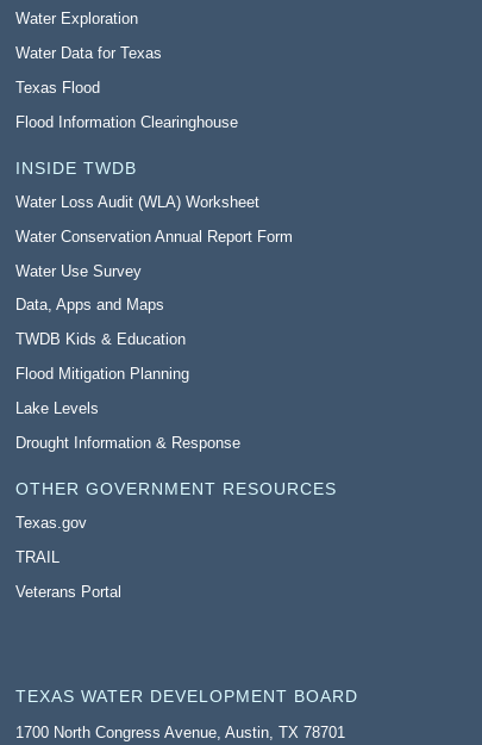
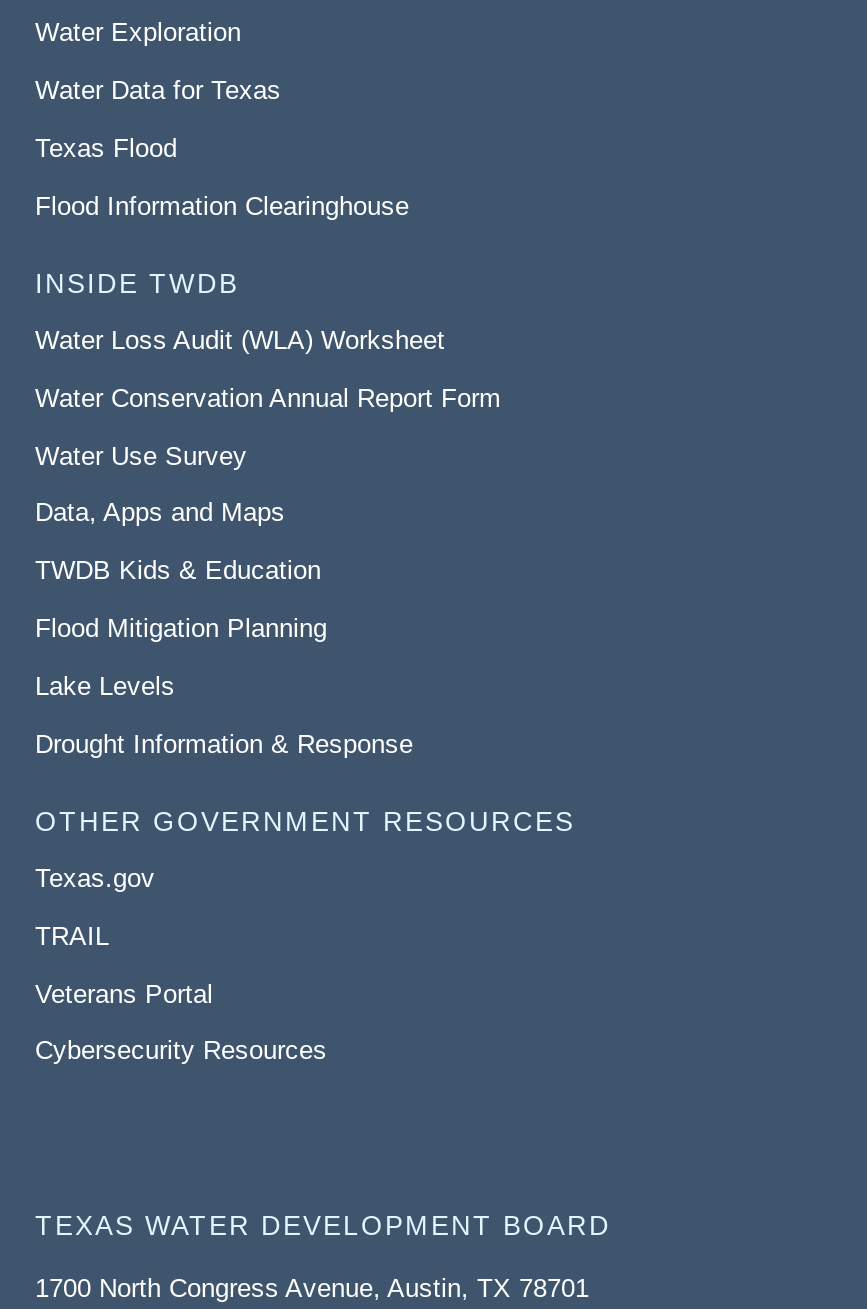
none -> [35,1036,327,1066] Cybersecurity Resources

